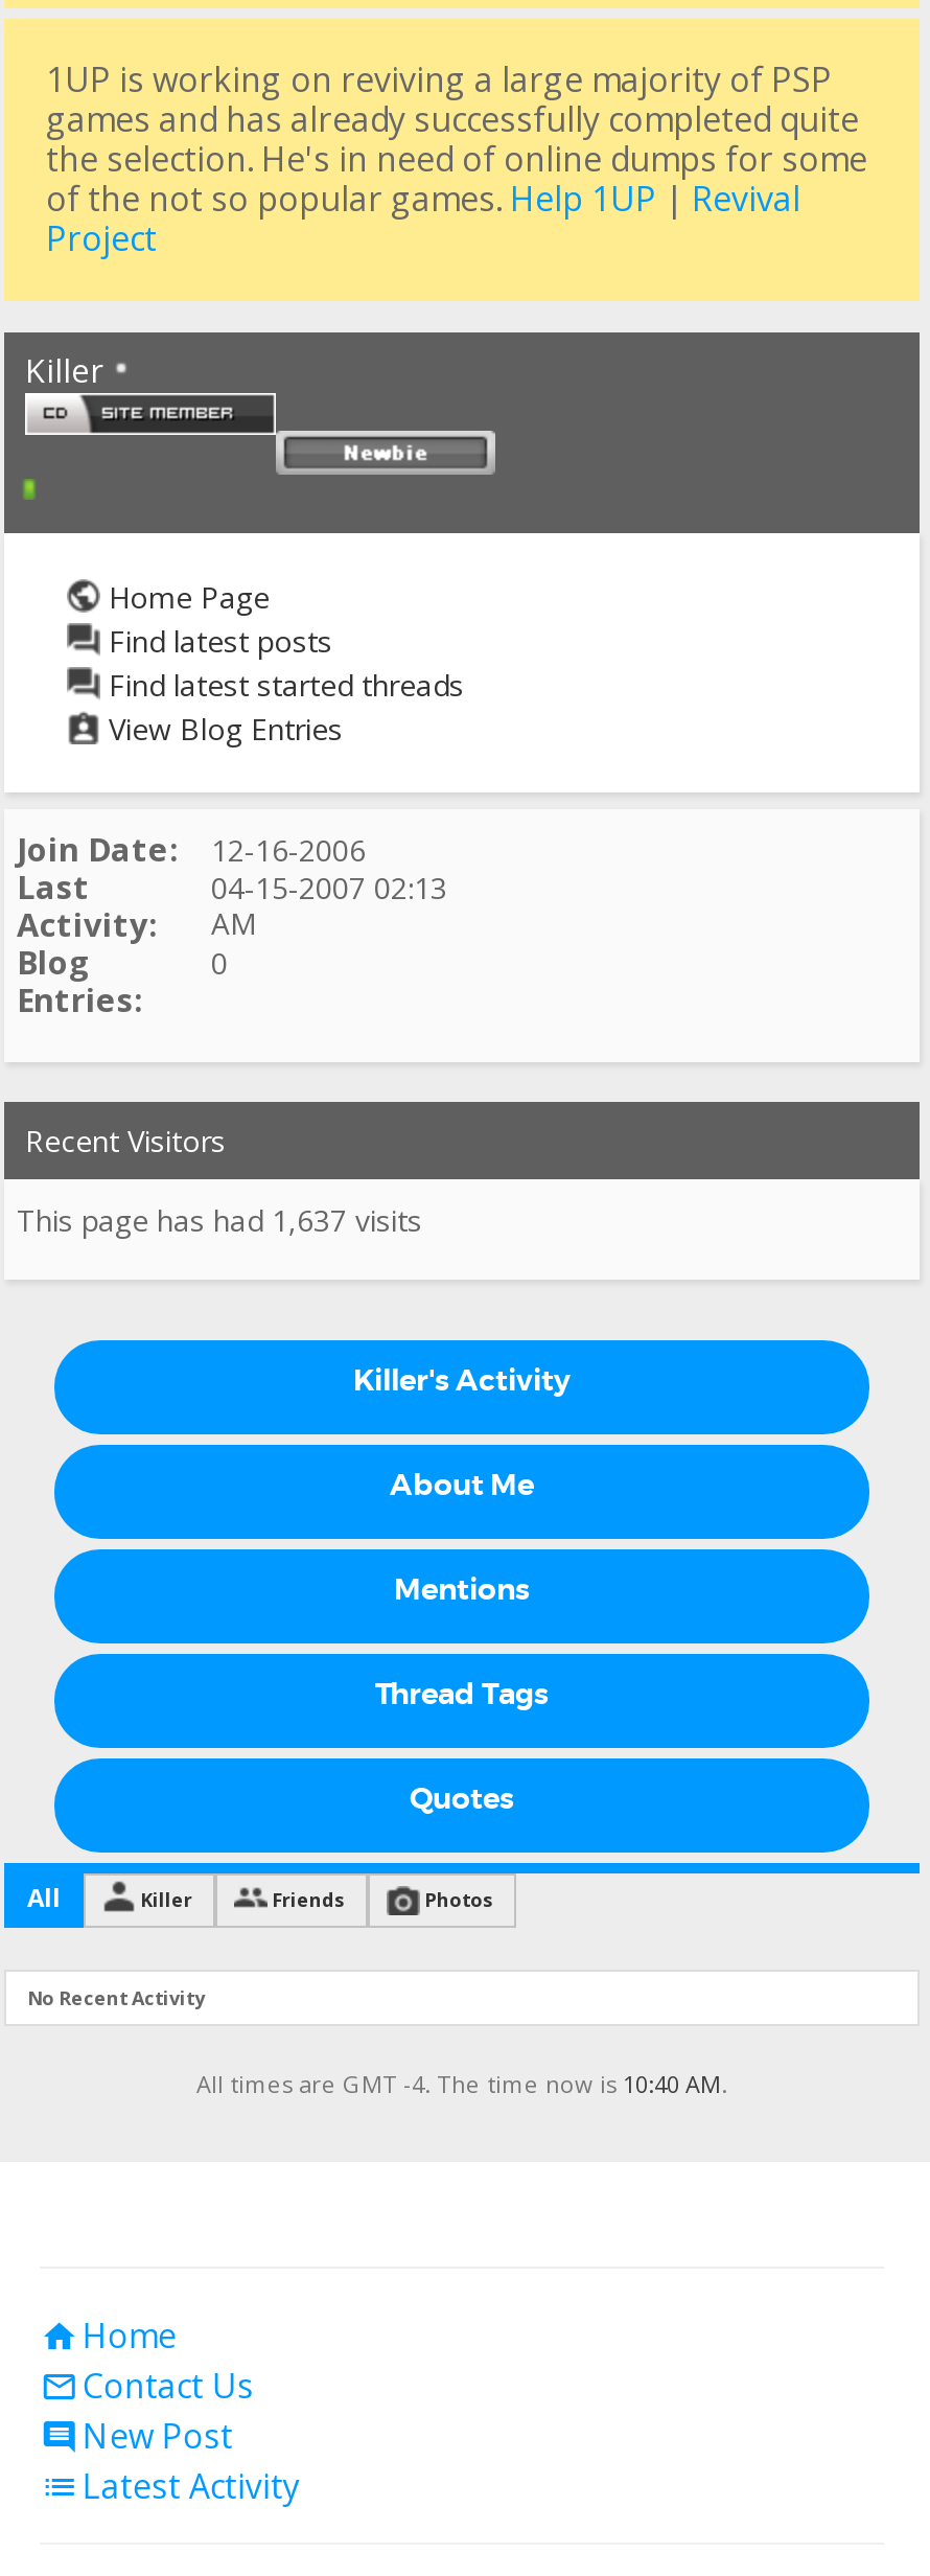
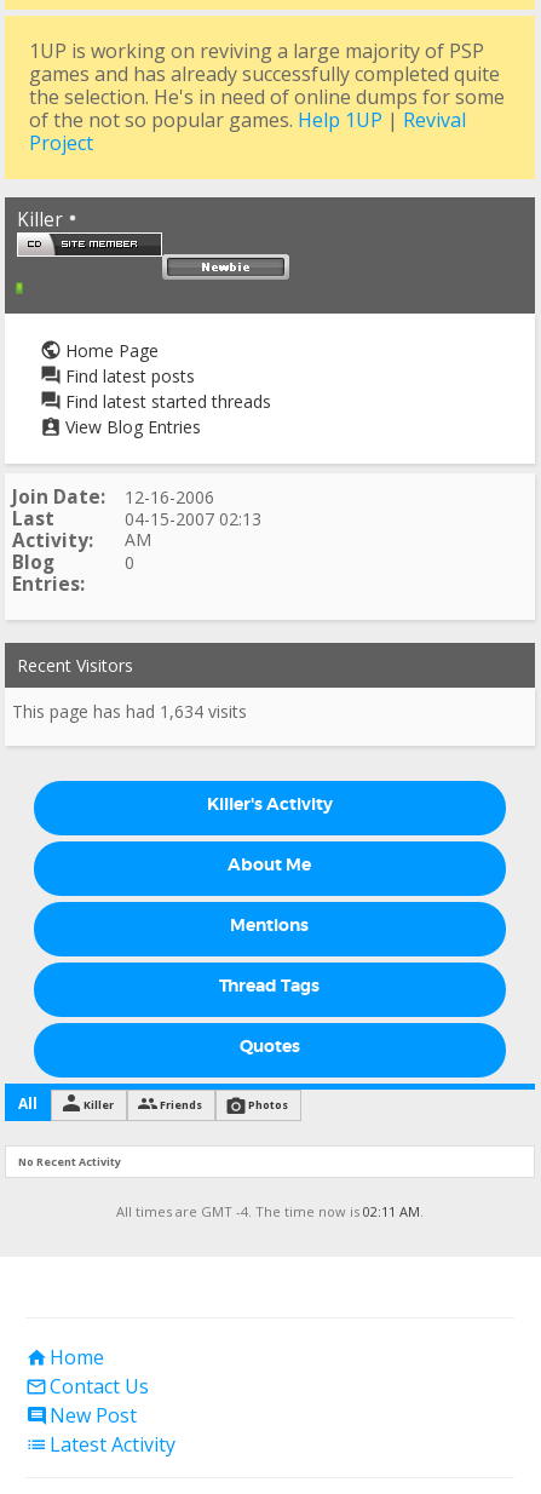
[17,1201,422,1240] This page has had 1,637 visits -> [12,700,247,723] This page has had 1,634 visits
[196,2068,727,2100] All times are GMT -4. The time now is 10:40 AM. -> [116,1202,424,1221] All times are GMT -4. The time now is 02:11 AM.

